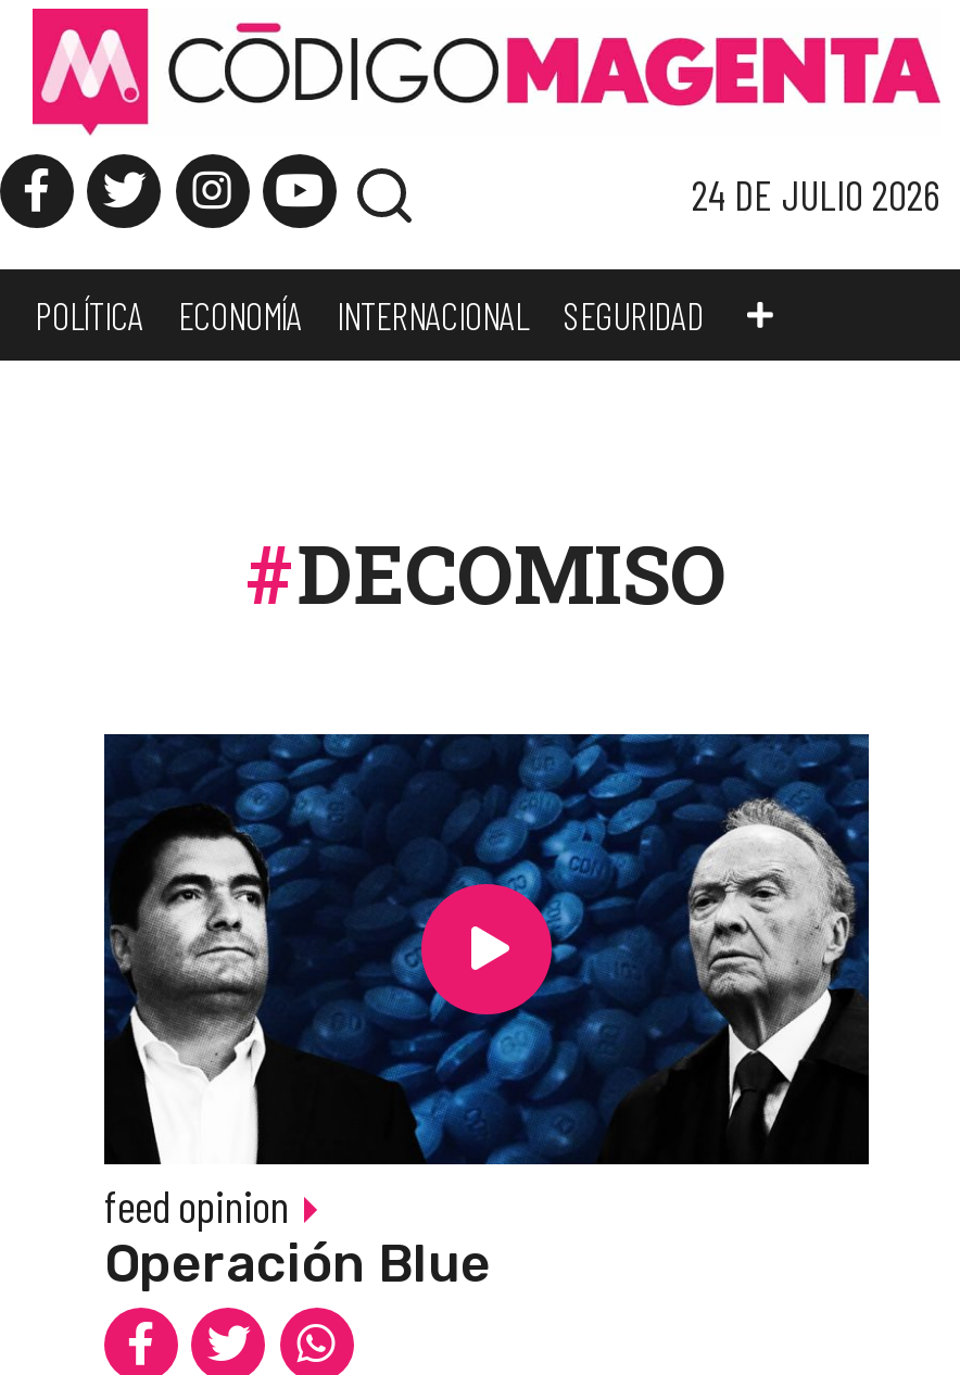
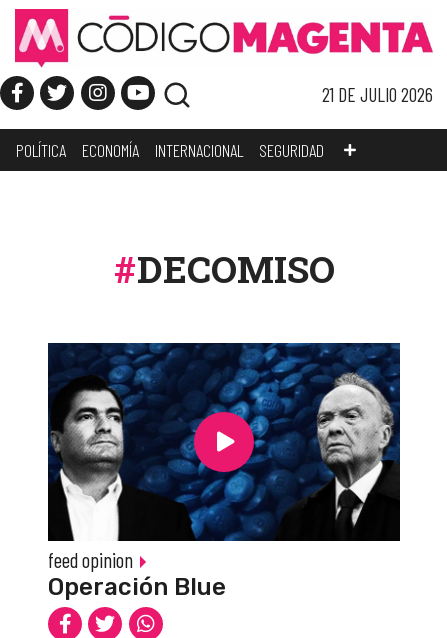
[691,169,940,219] 24 DE JULIO 2026 -> [322,83,433,106] 21 DE JULIO 2026

